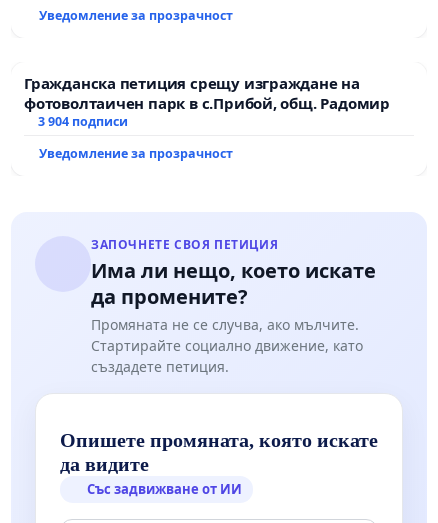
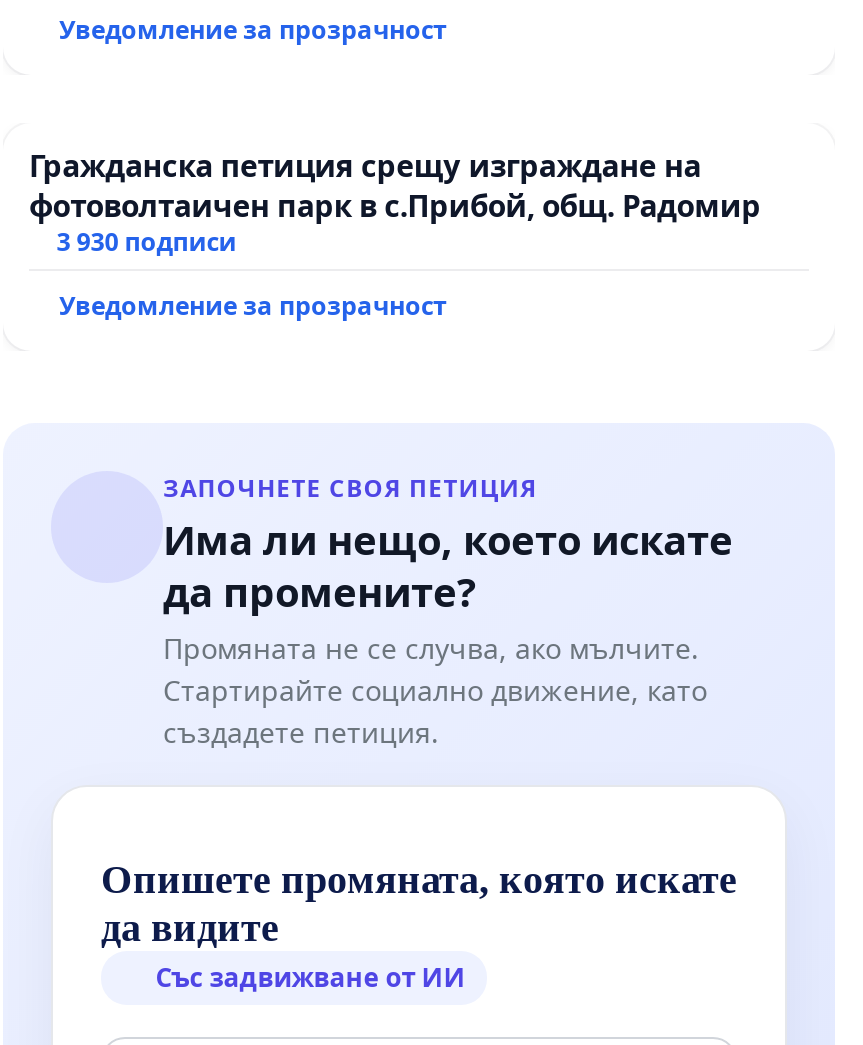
[38,113,128,130] 3 904 подписи -> [57,226,237,260] 3 930 подписи

